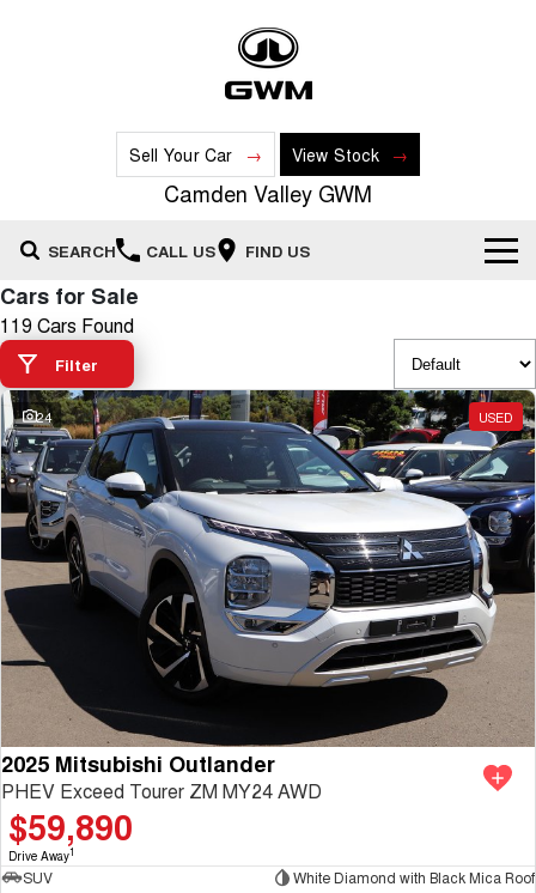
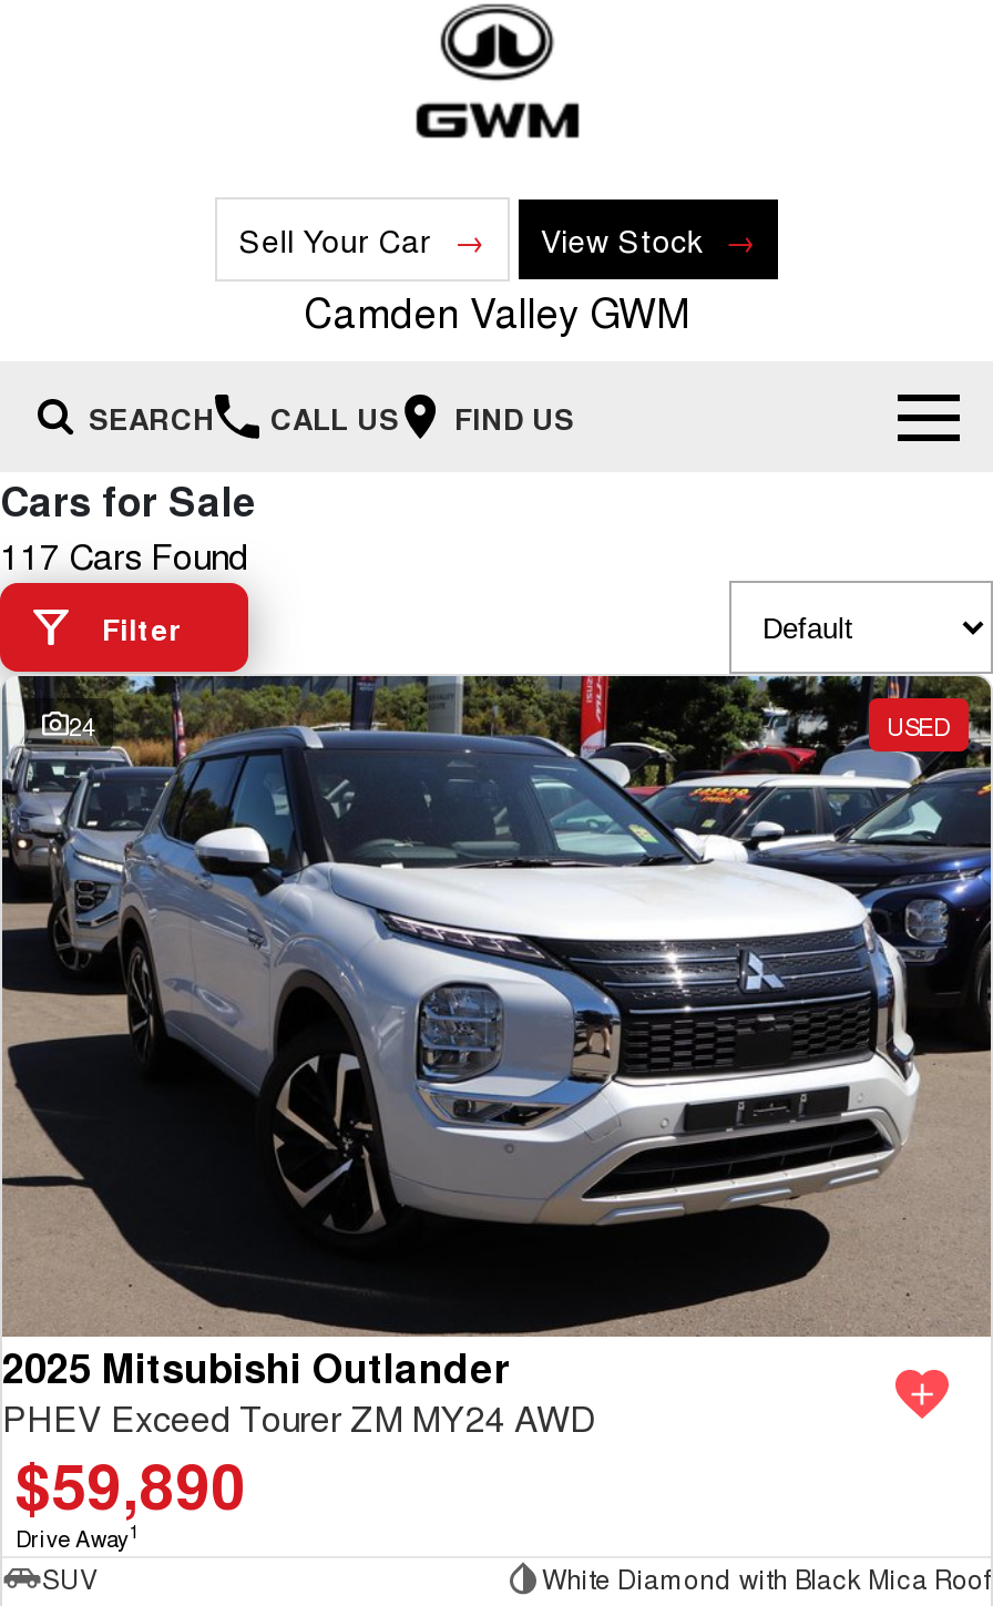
[0,311,134,339] 119 Cars Found -> [0,530,248,581] 117 Cars Found

